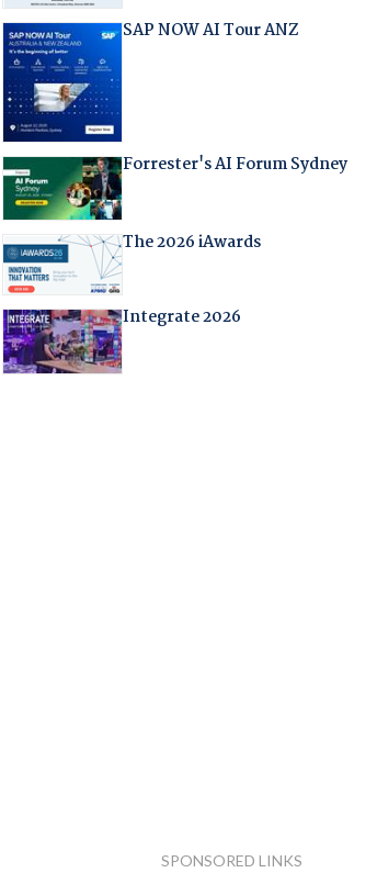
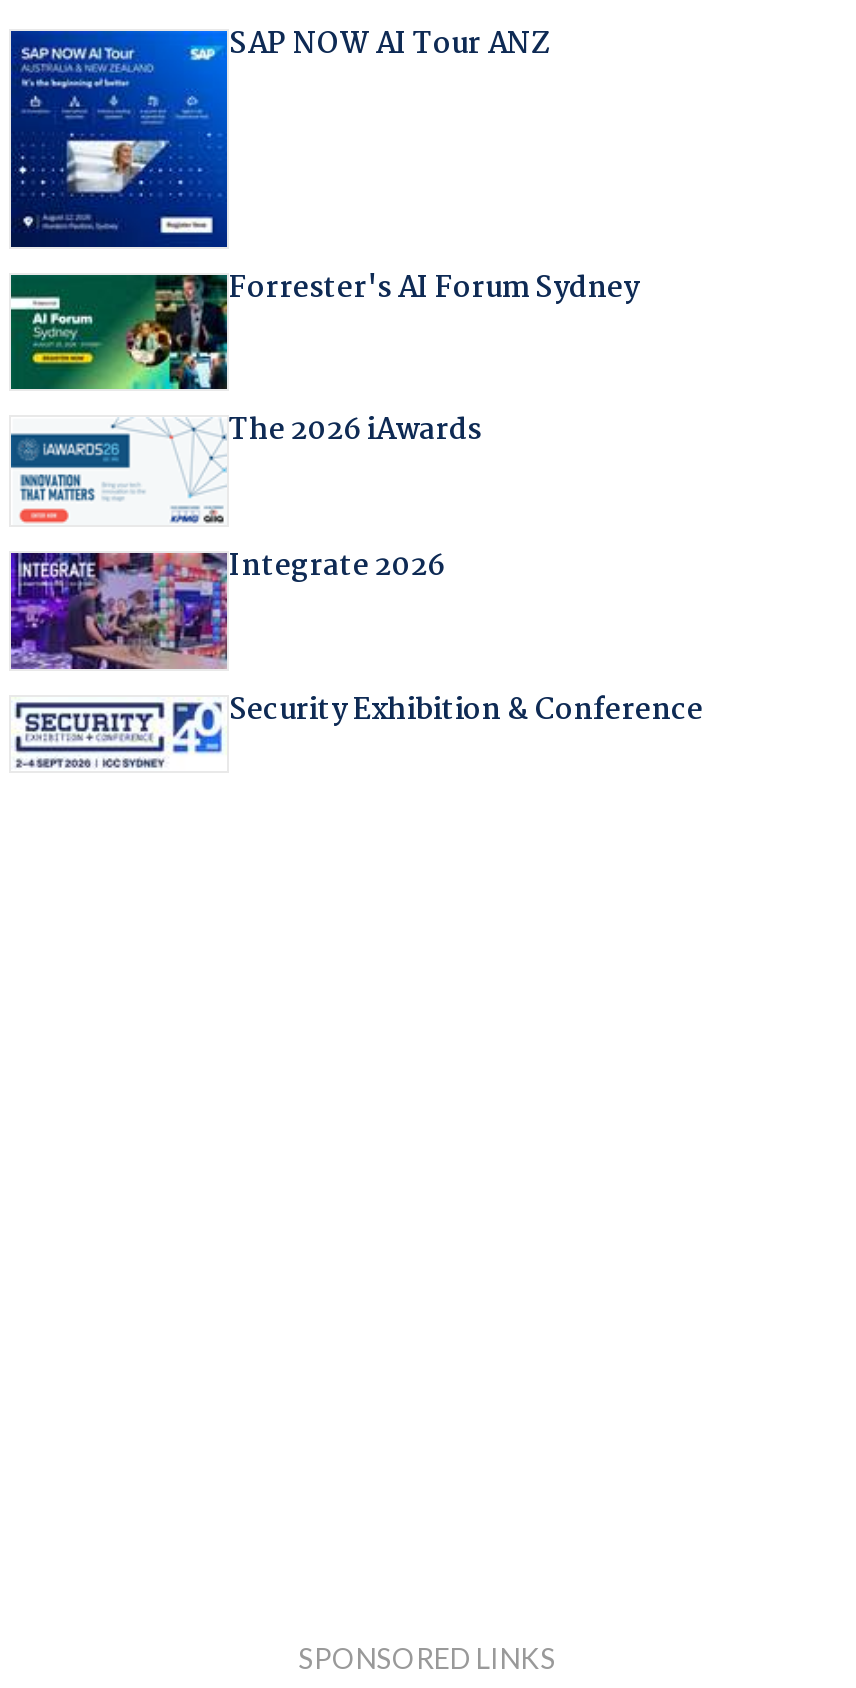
none -> [13,686,703,770] [image] | Security Exhibition & Conference

